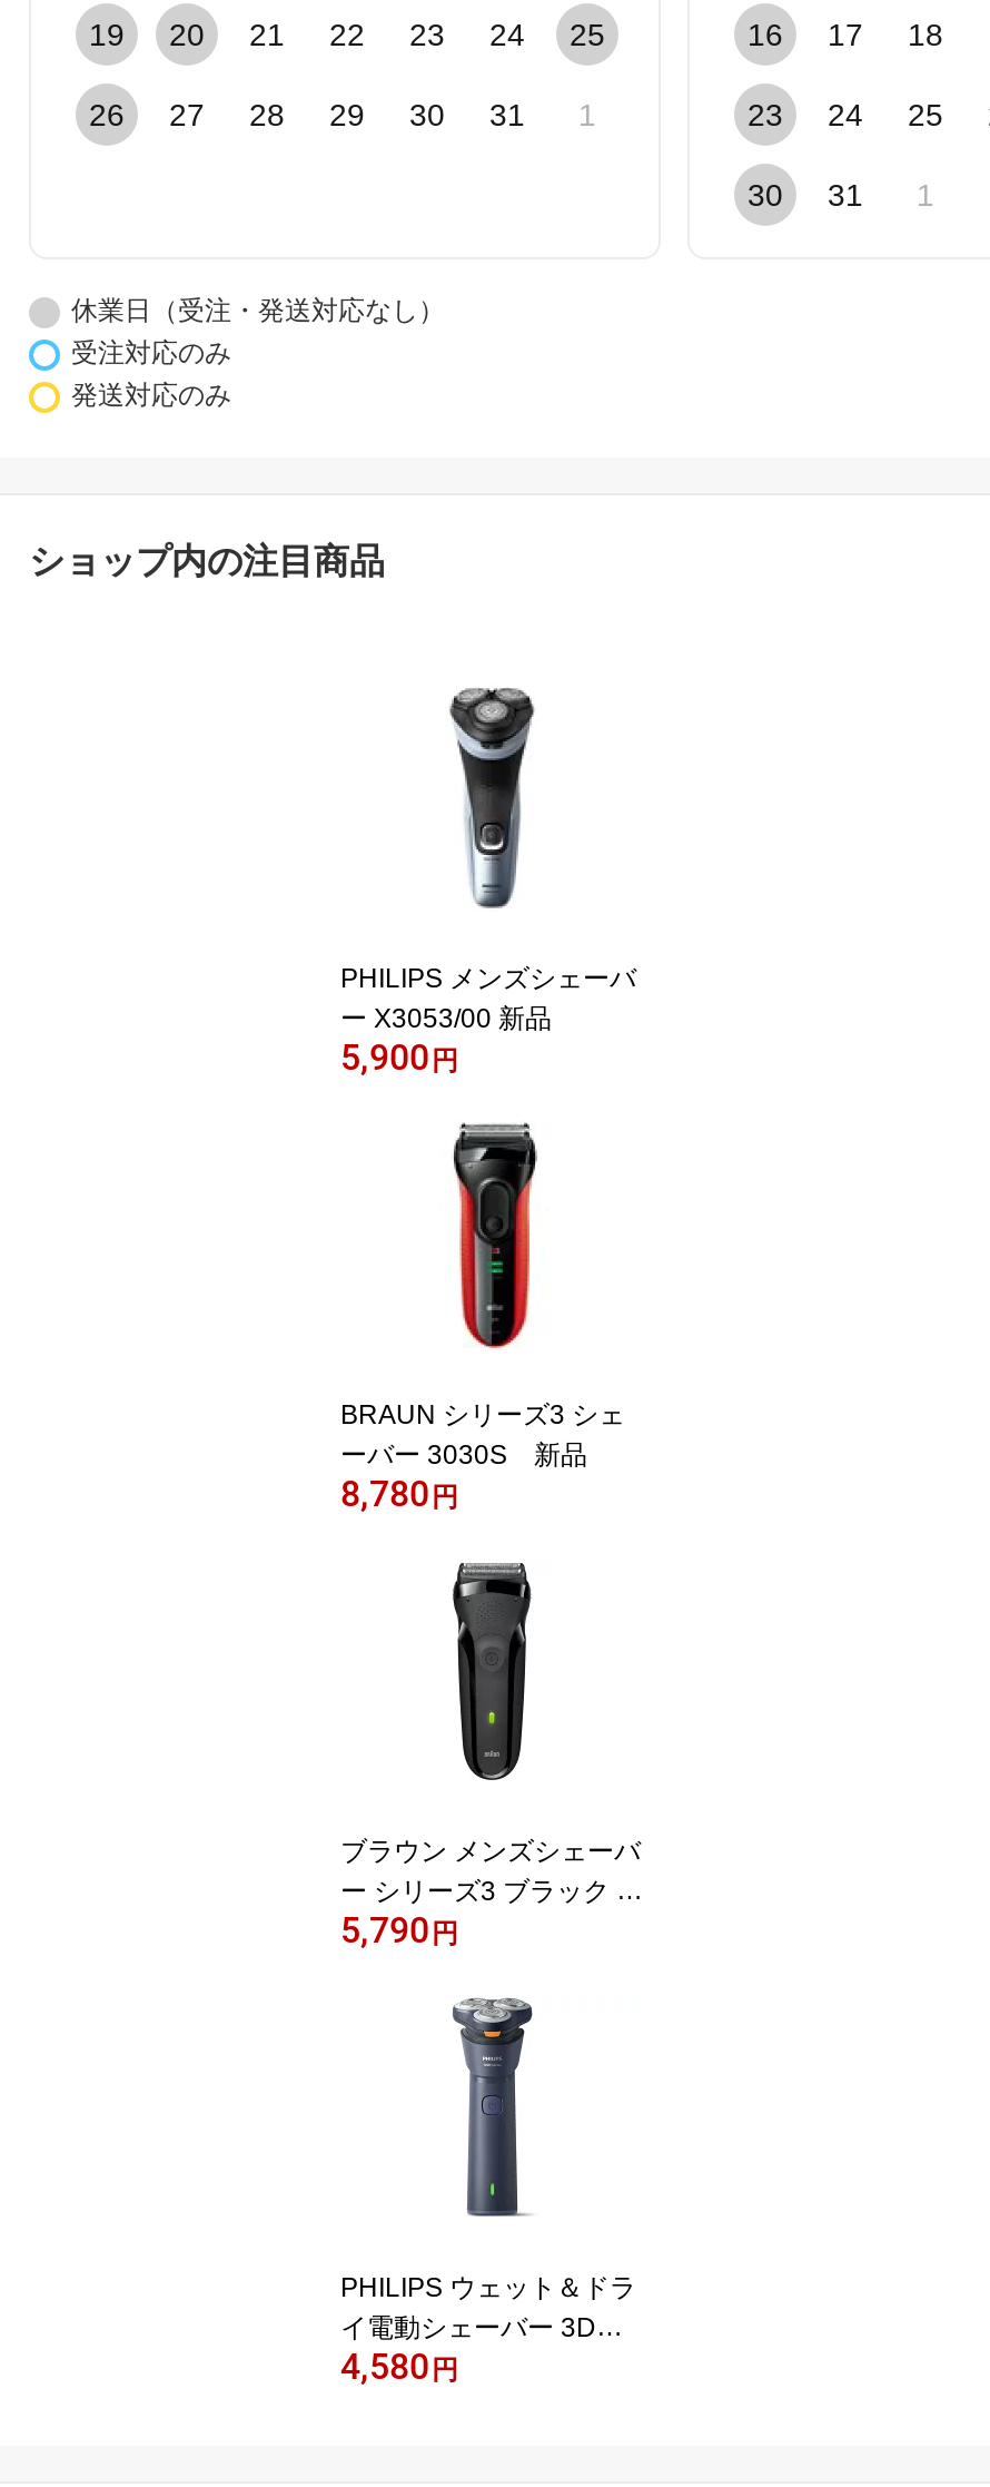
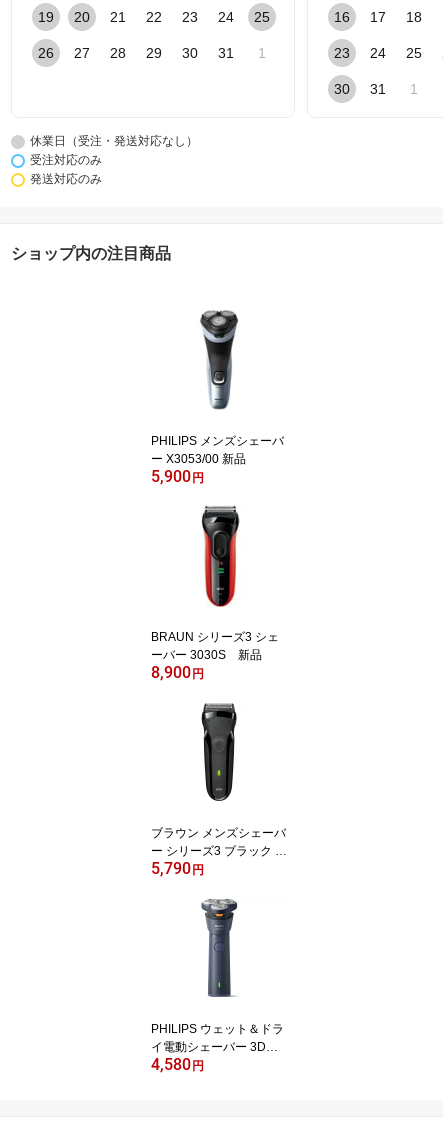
[340,1472,458,1514] 8,780円 -> [151,662,204,681] 8,900円

